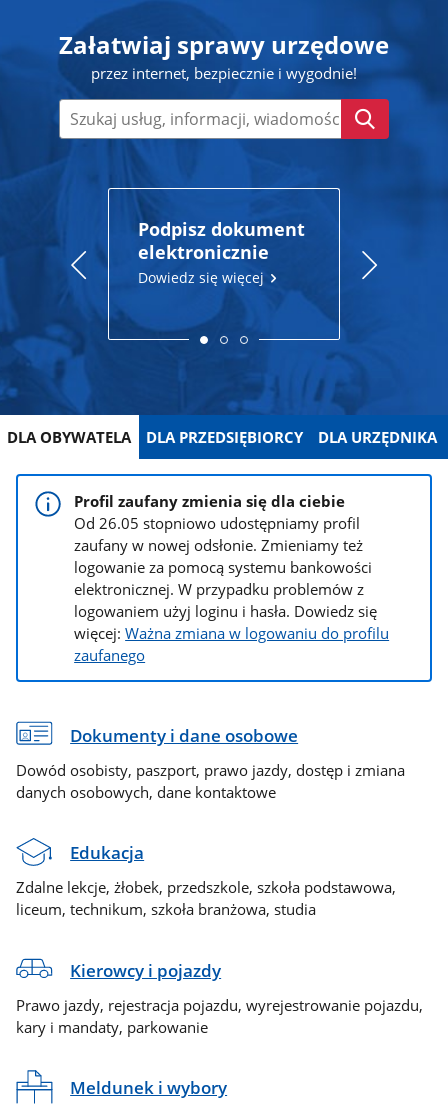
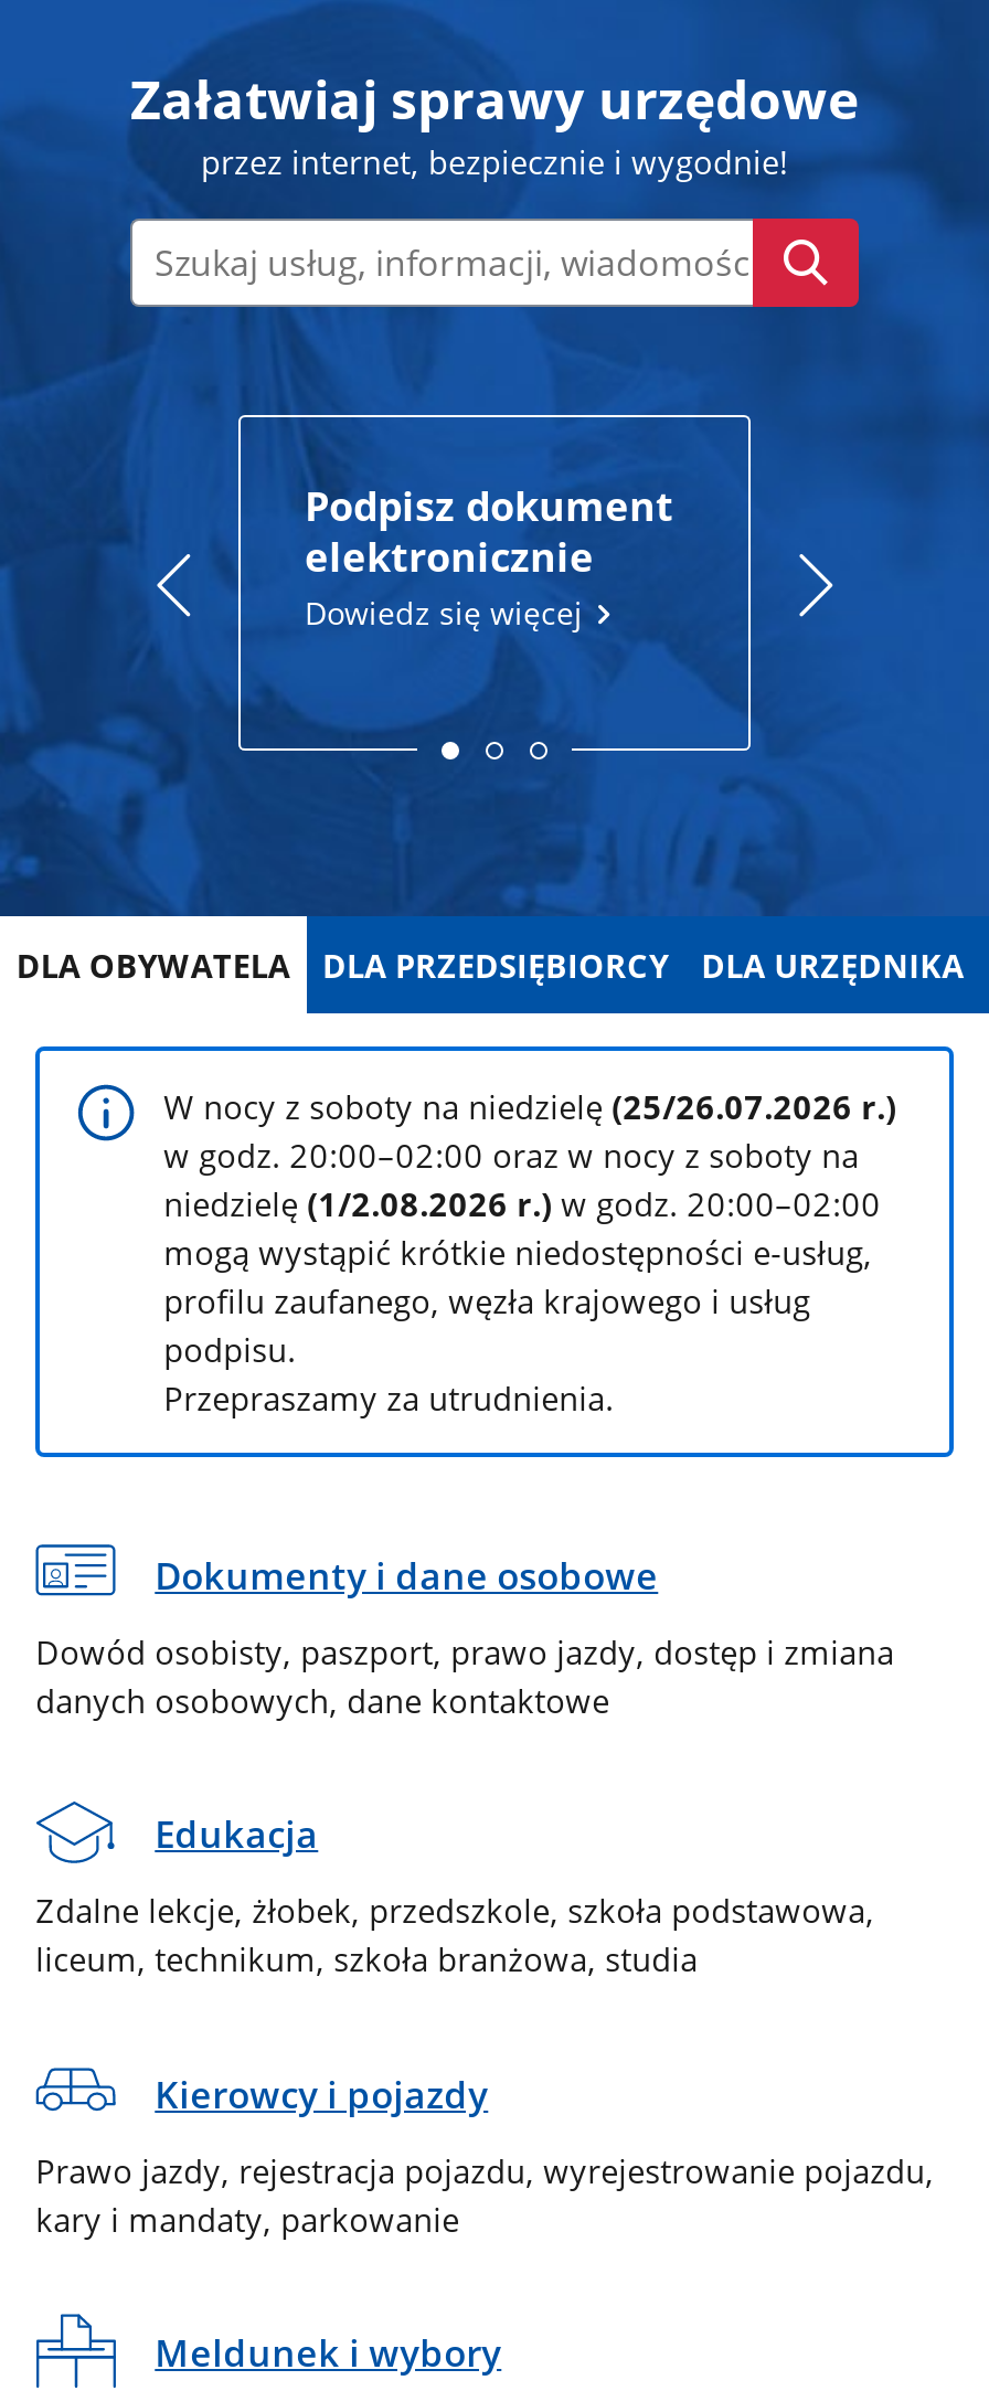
[74,491,389,665] Profil zaufany zmienia się dla ciebie | Od 26.05 stopniowo udostępniamy profil | zaufany w nowej odsłonie. Zmieniamy też | logowanie za pomocą systemu bankowości | elektronicznej. W przypadku problemów z | logowaniem użyj loginu i hasła. Dowiedz się | więcej: Ważna zmiana w logowaniu do profilu | zaufanego -> [164,1084,897,1420] W nocy z soboty na niedzielę (25/26.07.2026 r.) | w godz. 20:00–02:00 oraz w nocy z soboty na | niedzielę (1/2.08.2026 r.) w godz. 20:00–02:00 | mogą wystąpić krótkie niedostępności e-usług, | profilu zaufanego, węzła krajowego i usług | podpisu. | Przepraszamy za utrudnienia.

